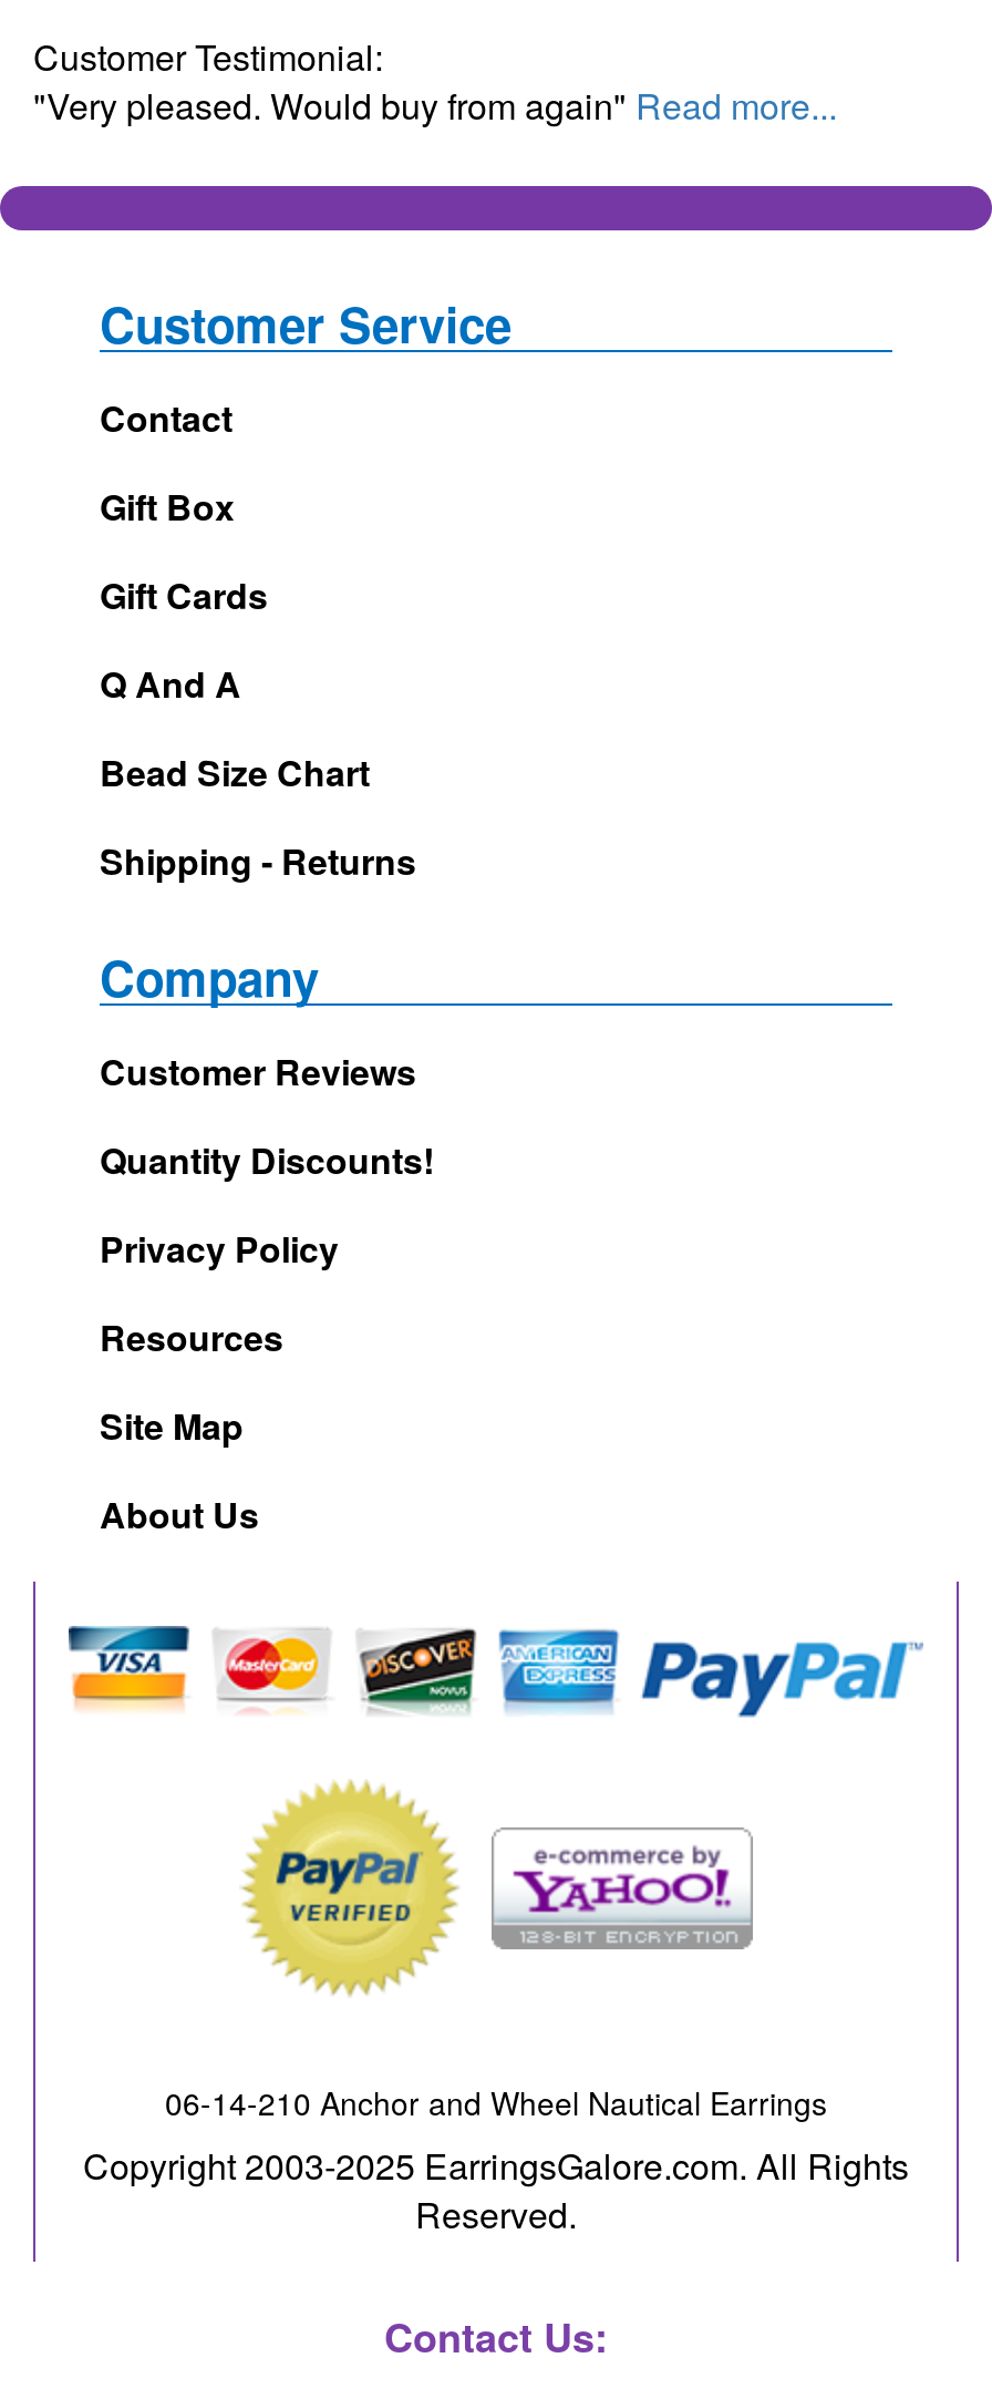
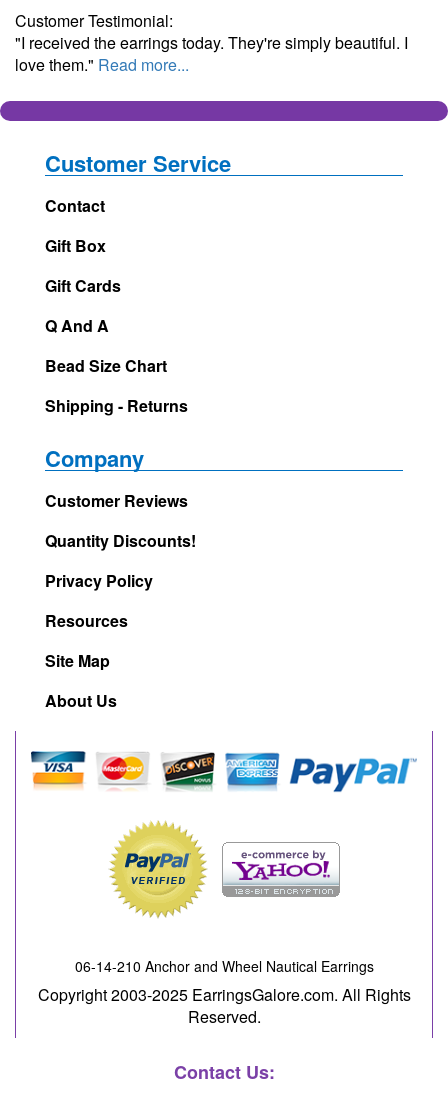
[33,80,837,131] "Very pleased. Would buy from again" Read more... -> [15,31,408,76] "I received the earrings today. They're simply beautiful. I | love them." Read more...

